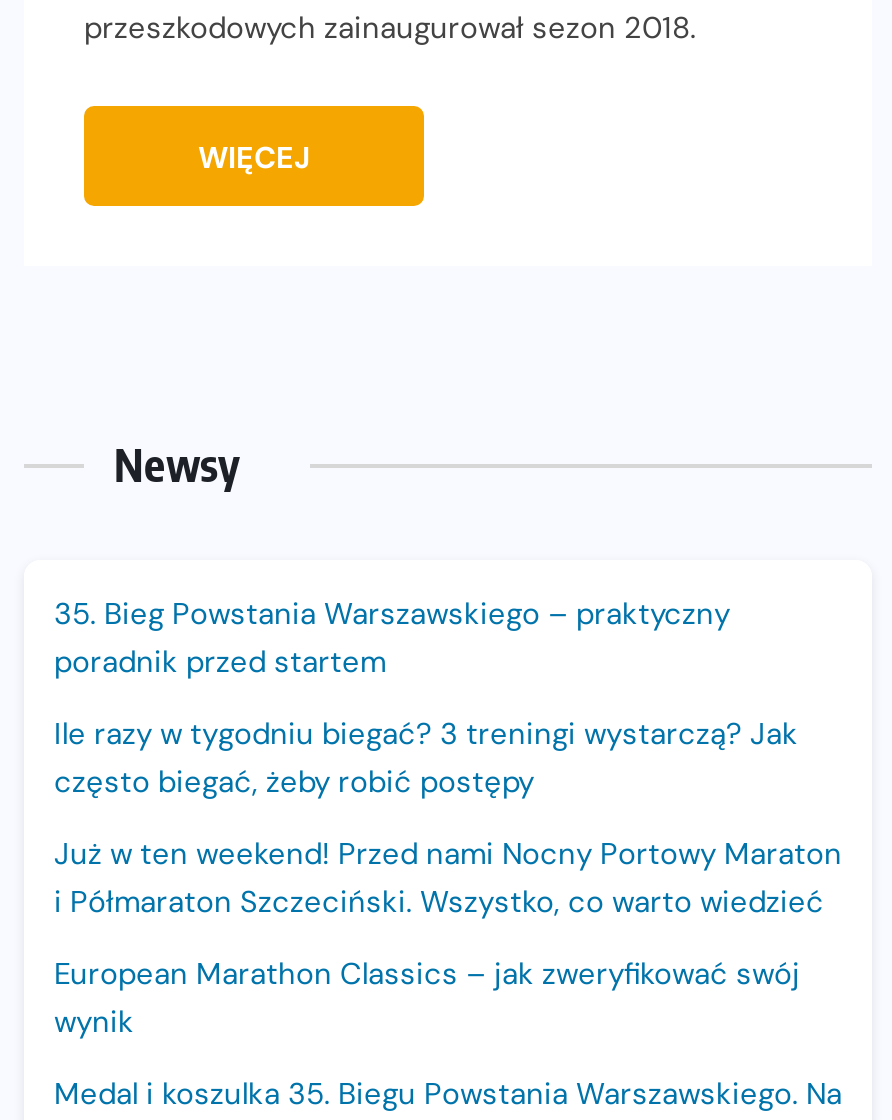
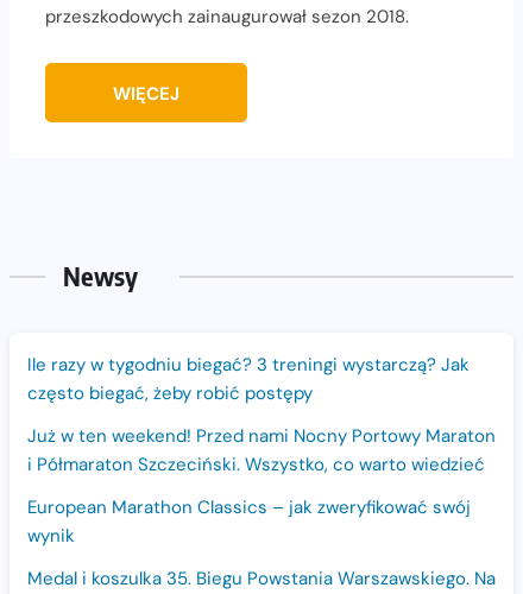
[54,595,730,683] 35. Bieg Powstania Warszawskiego – praktyczny | poradnik przed startem -> none

